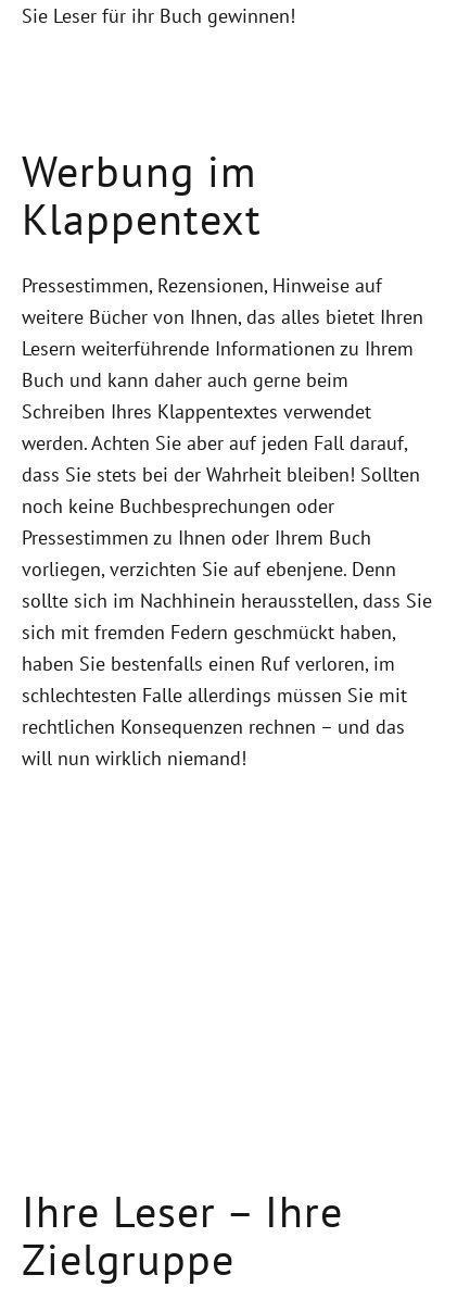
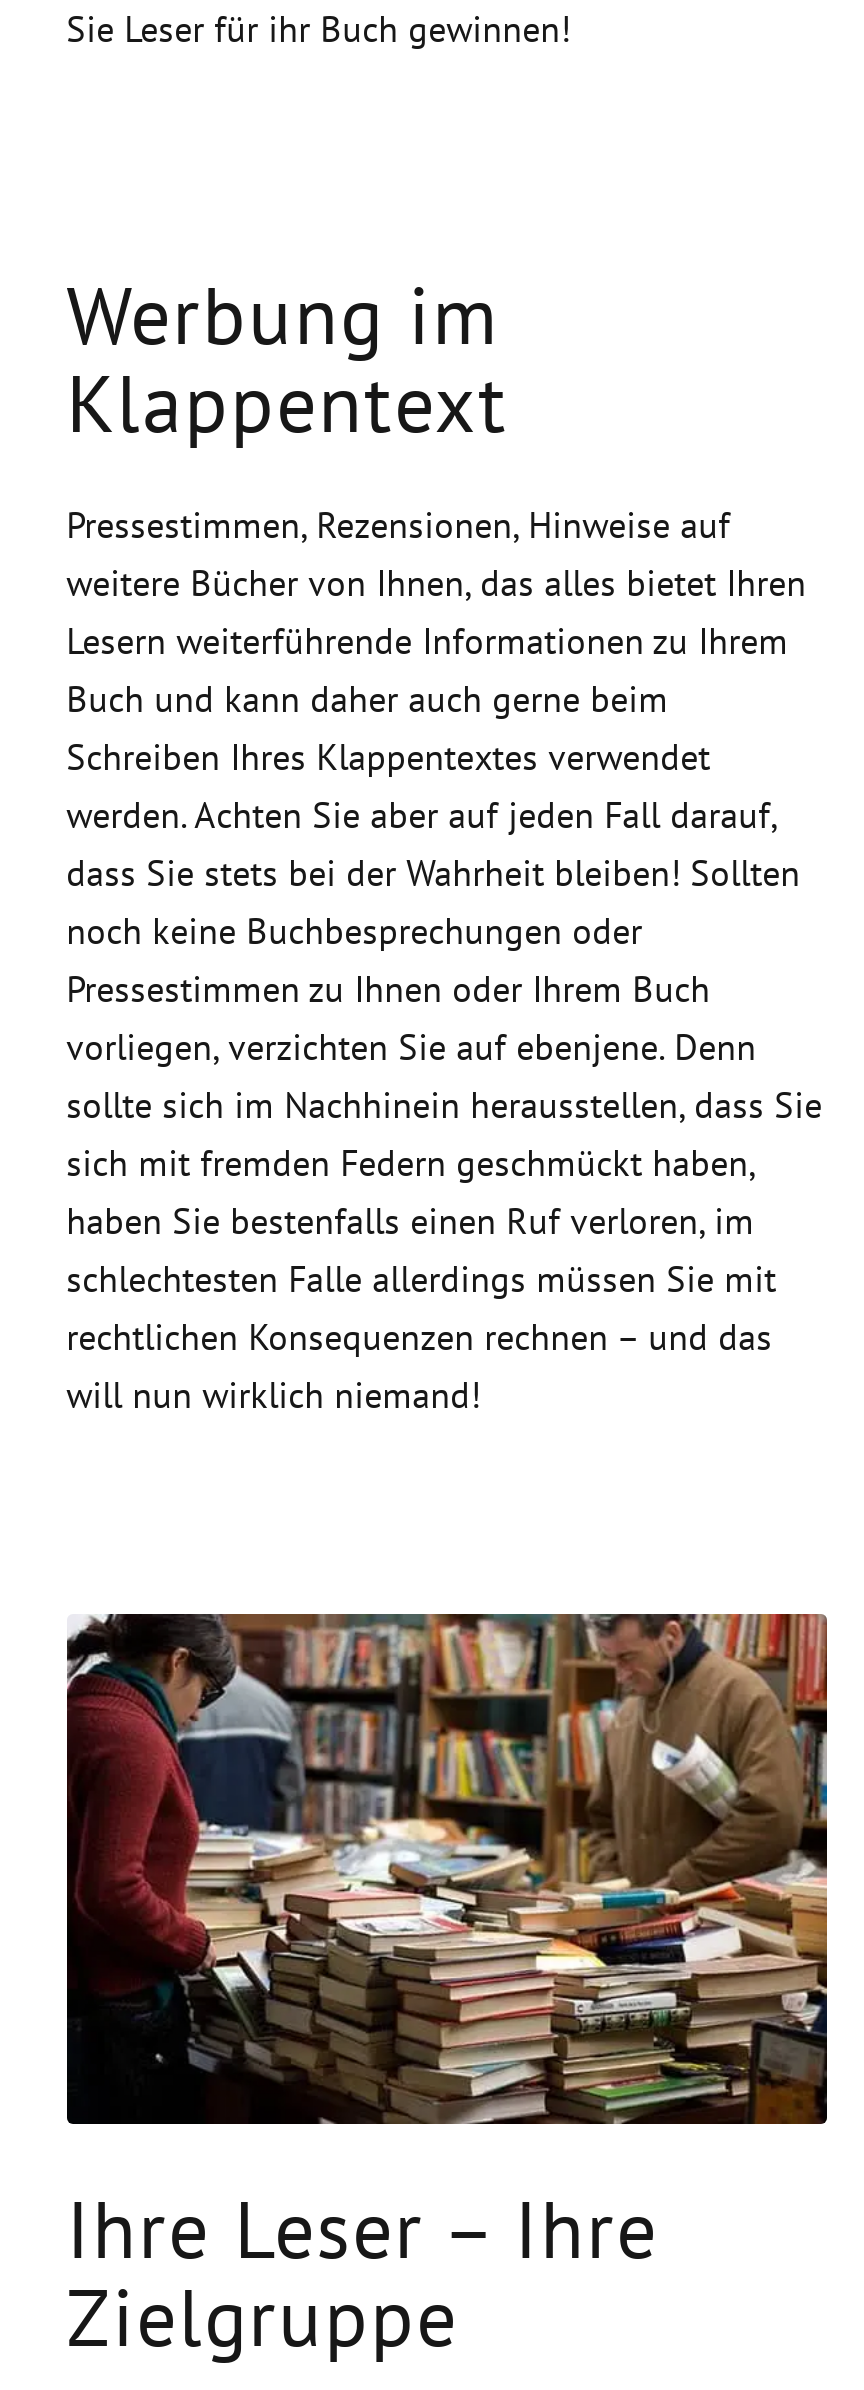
none -> [65,1612,829,2126] [image]

